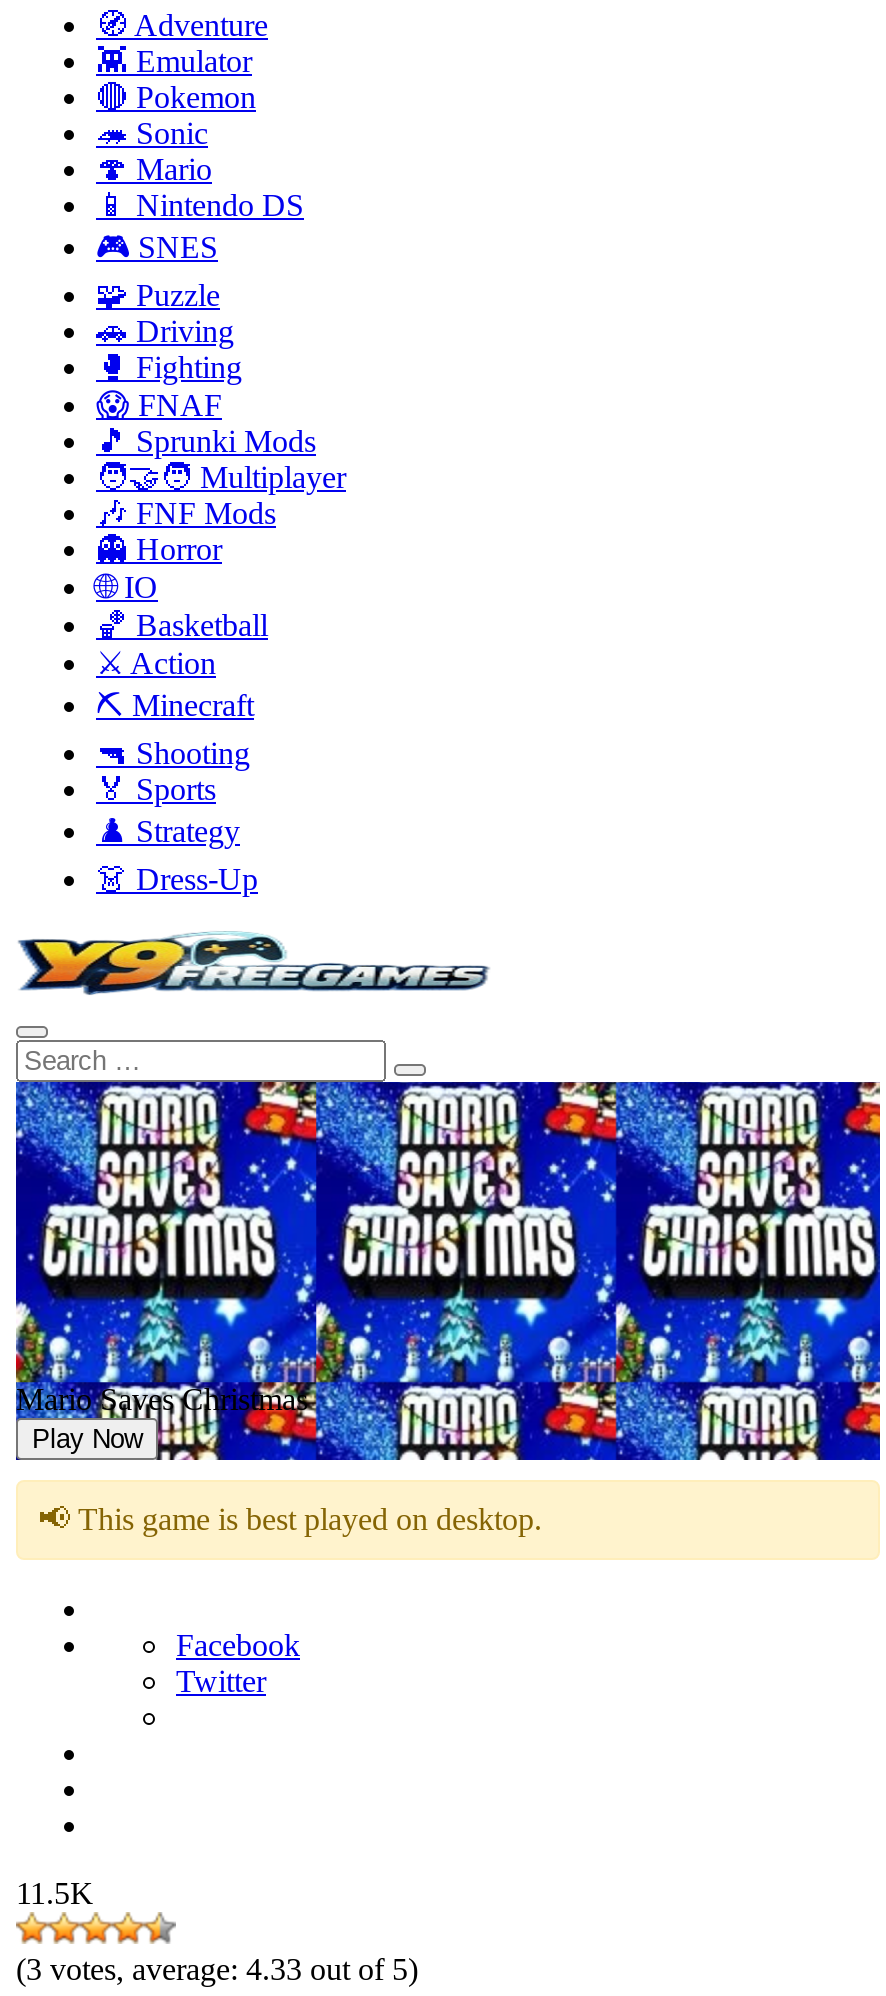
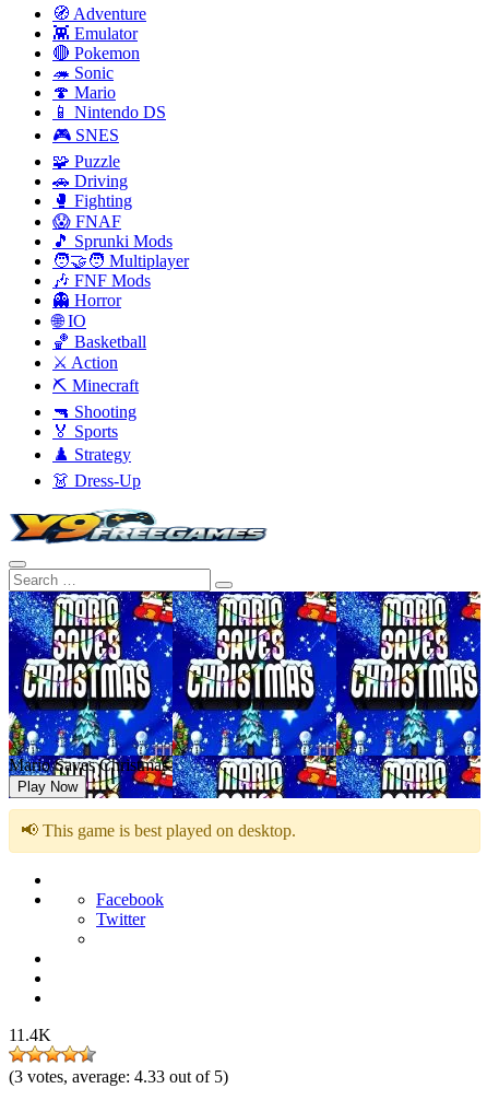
[16,1876,94,1910] 11.5K -> [9,1026,51,1044] 11.4K

